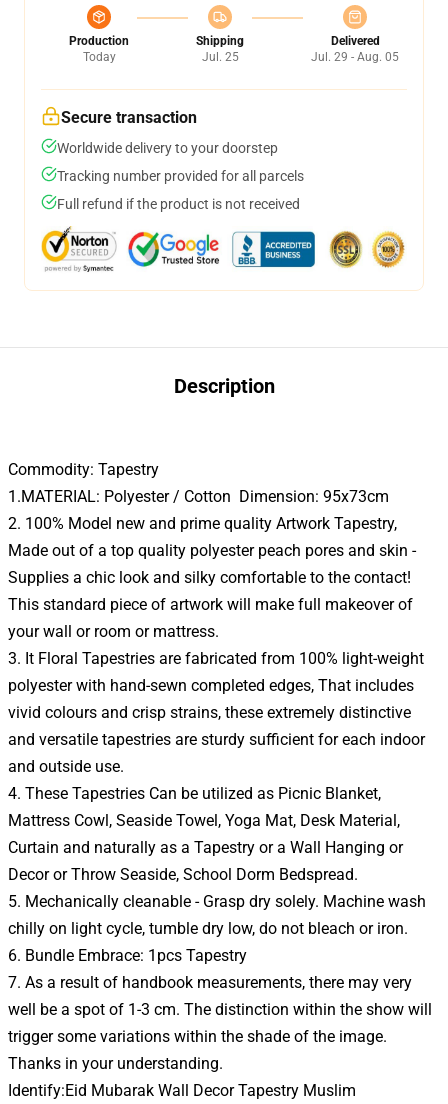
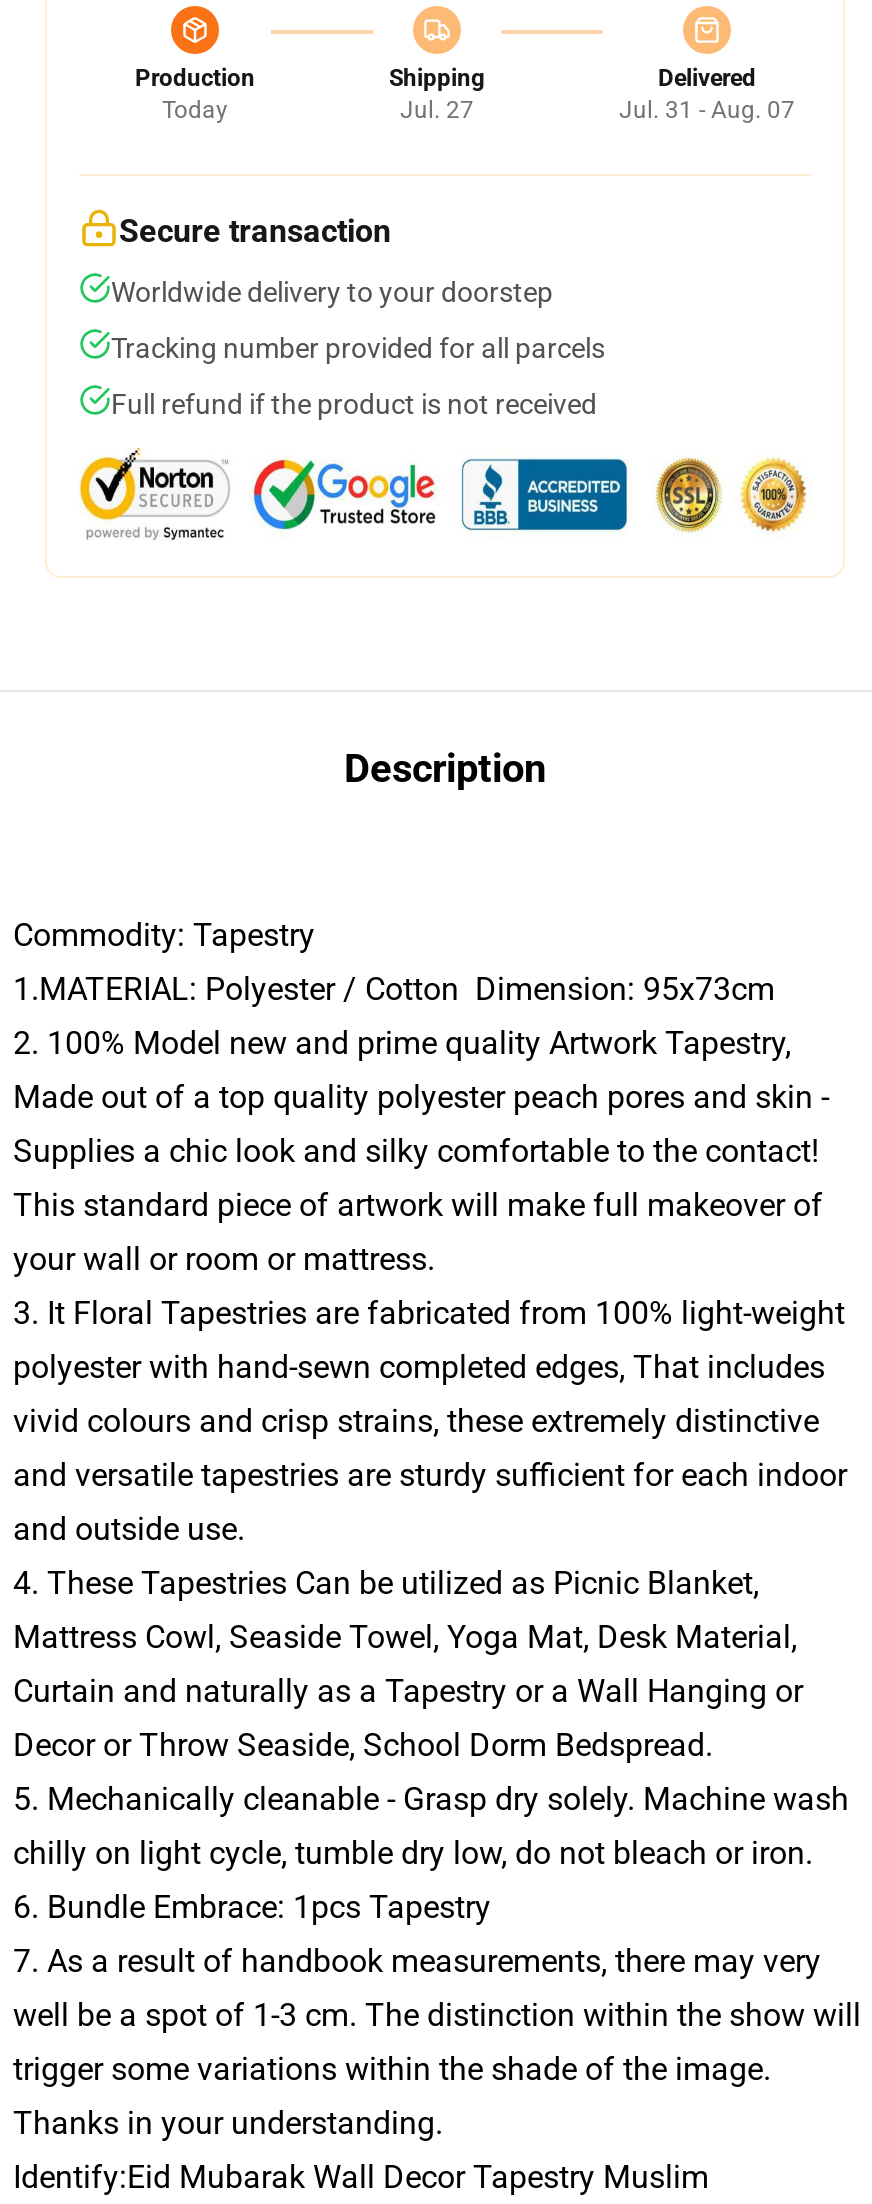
[201,50,238,64] Jul. 25 -> [400,96,474,124] Jul. 27
[311,50,399,64] Jul. 29 - Aug. 05 -> [619,96,795,124] Jul. 31 - Aug. 07

